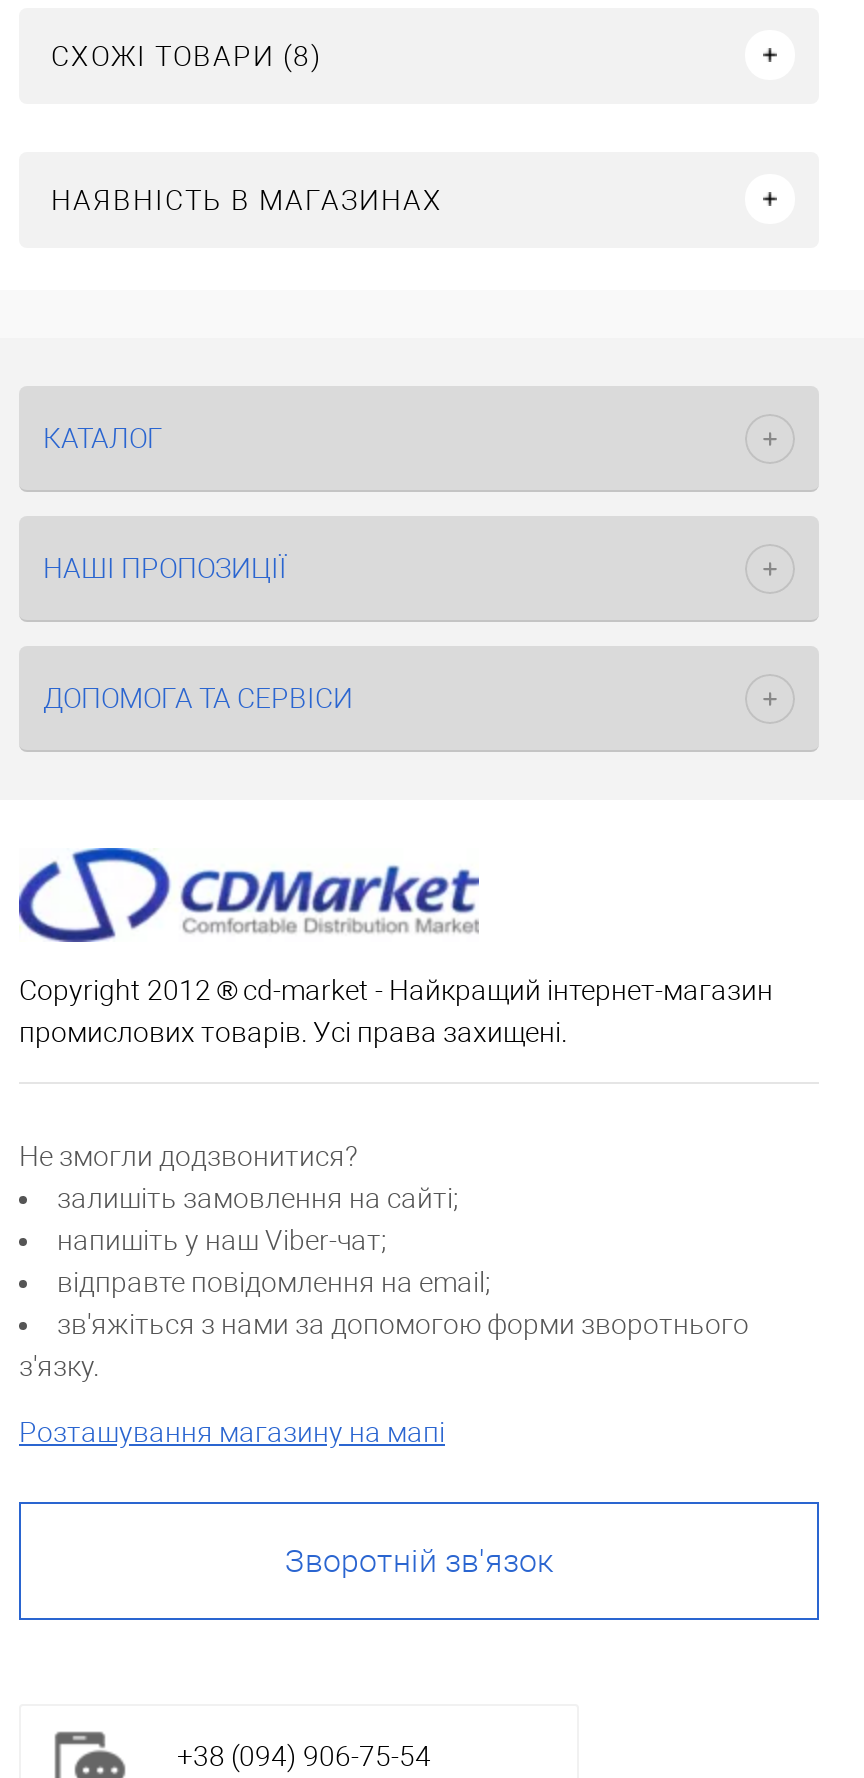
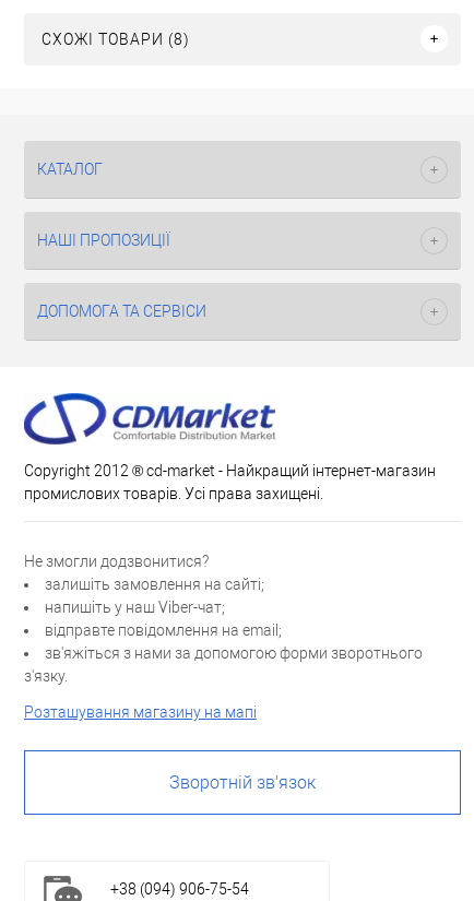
[51,183,443,215] НАЯВНІСТЬ В МАГАЗИНАХ -> none

